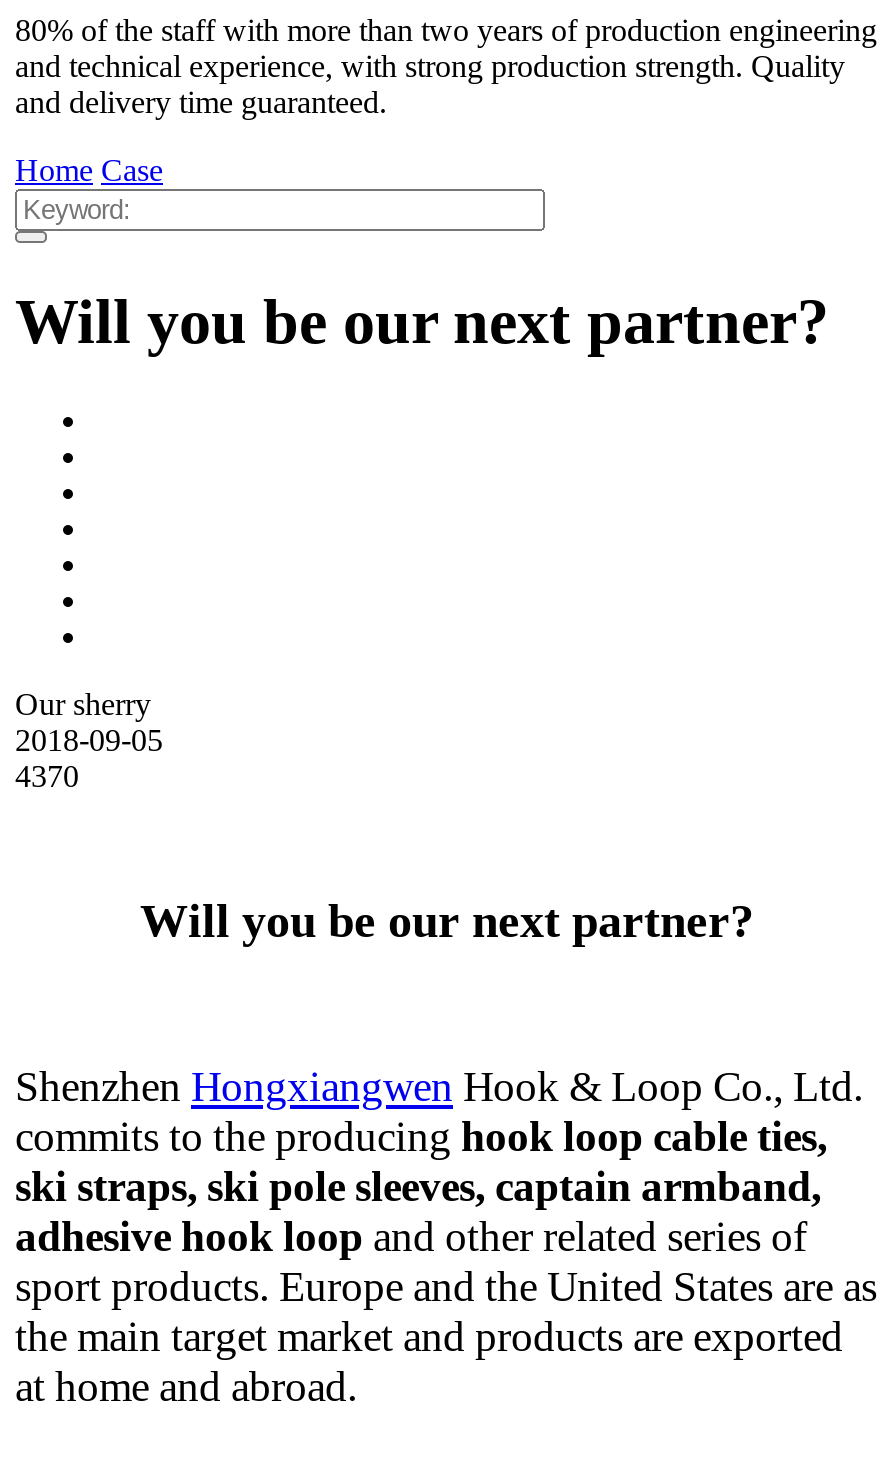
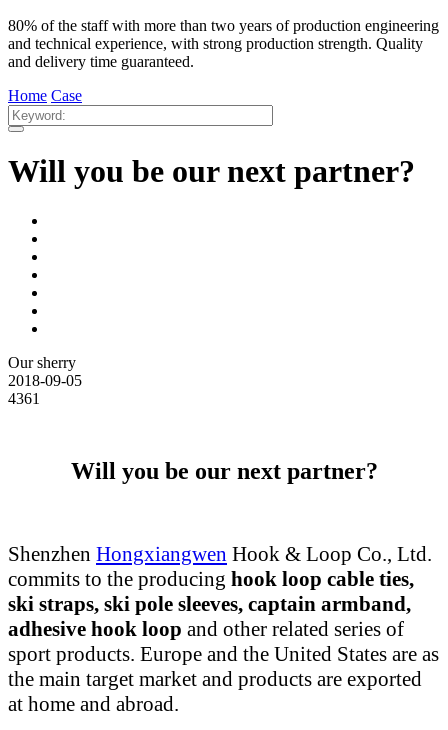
[15,759,79,793] 4370 -> [8,390,40,407] 4361

